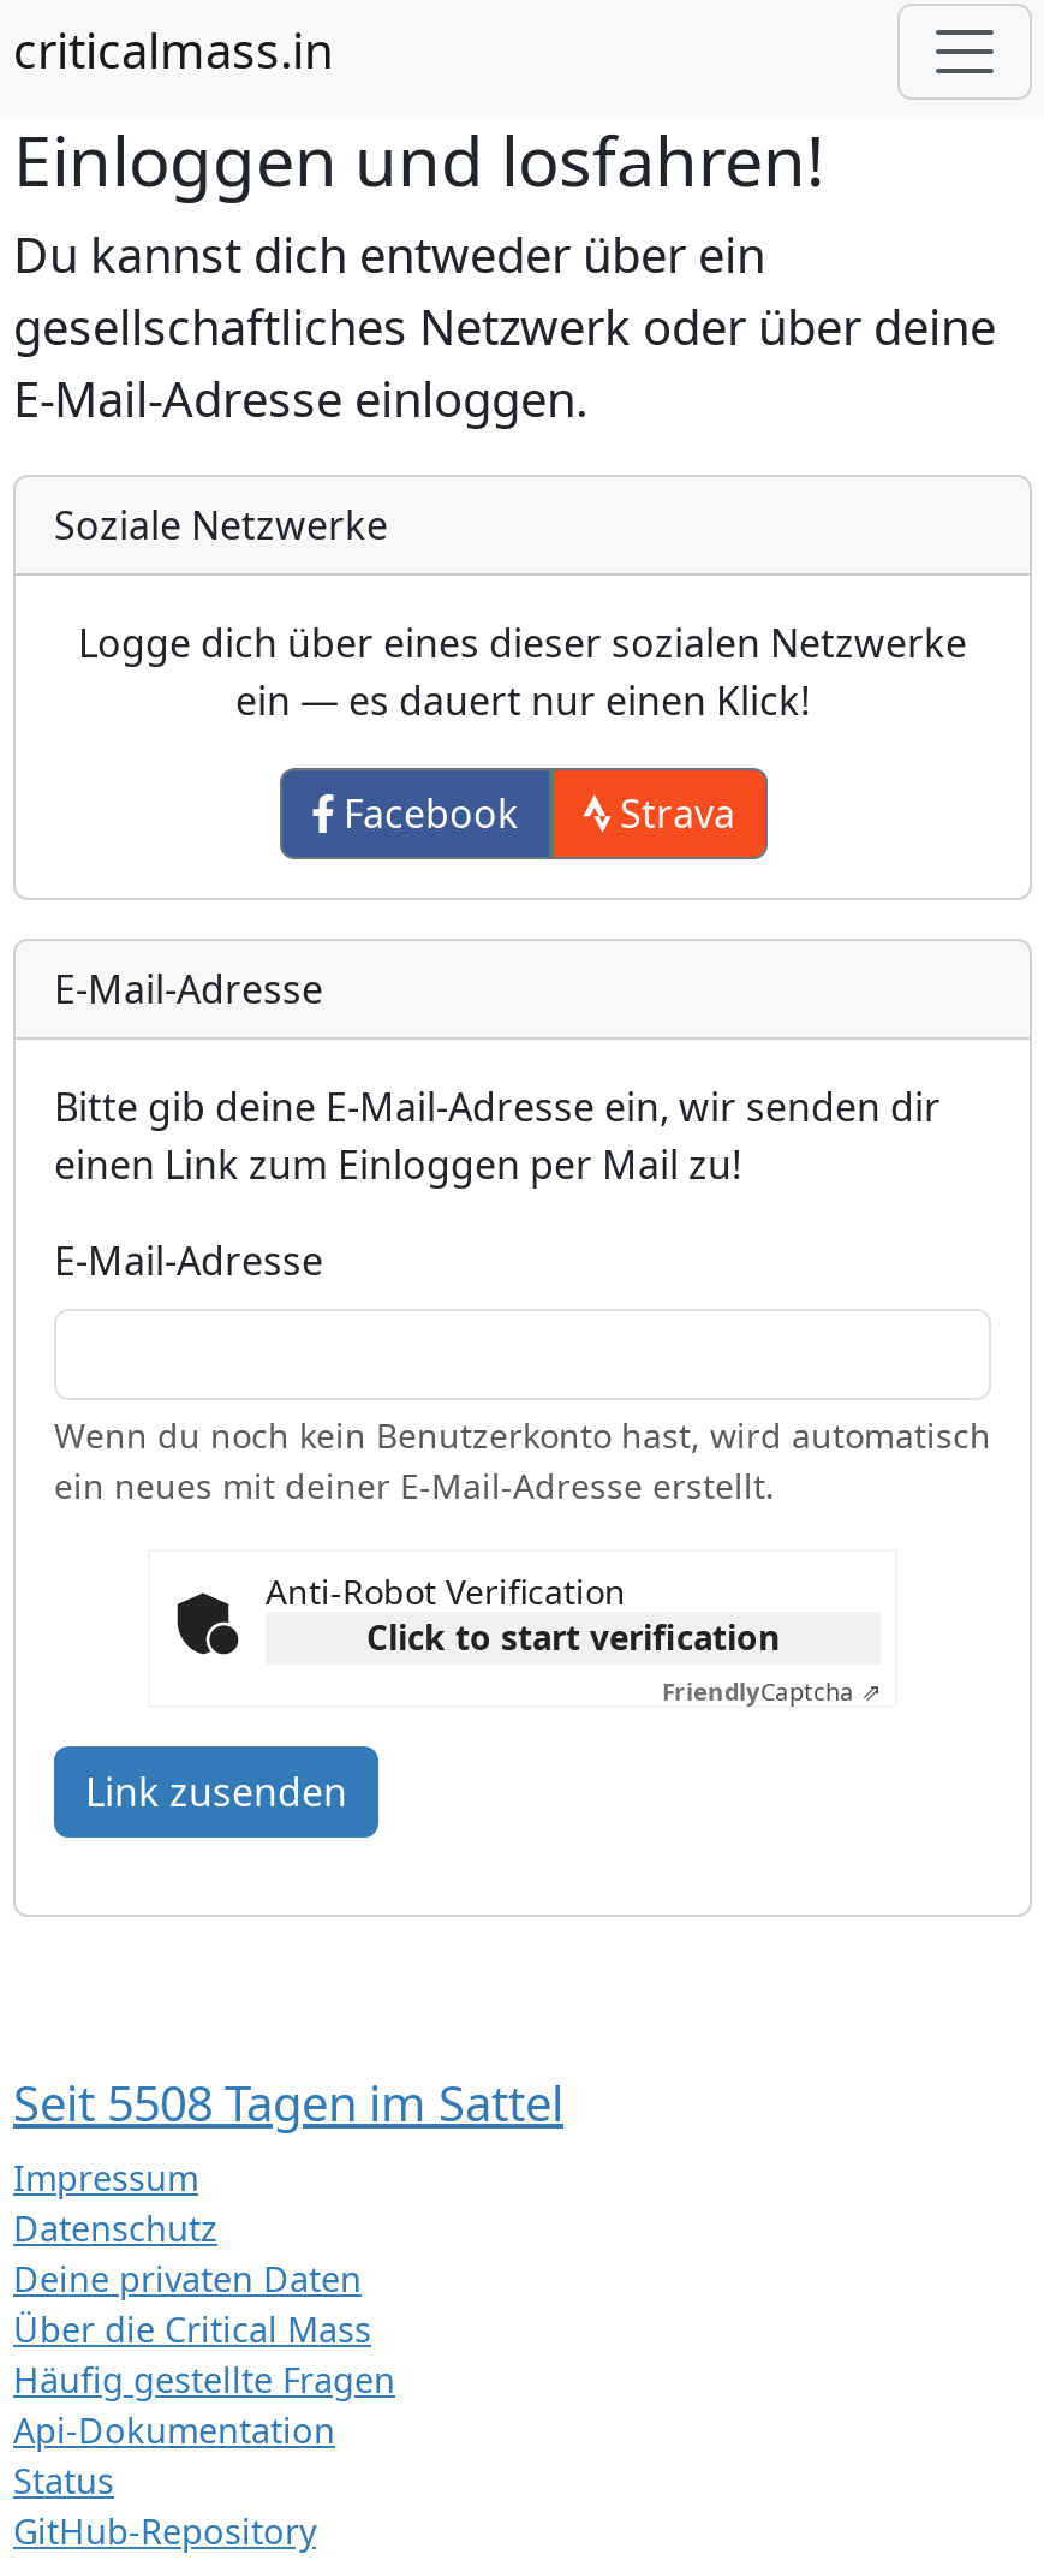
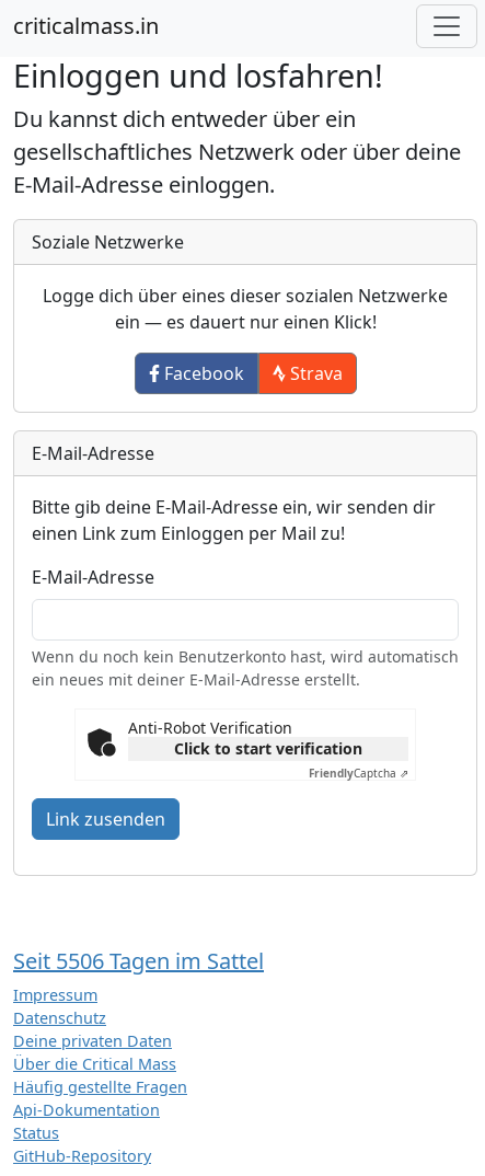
[13,2071,563,2136] Seit 5508 Tagen im Sattel -> [13,946,264,976] Seit 5506 Tagen im Sattel

